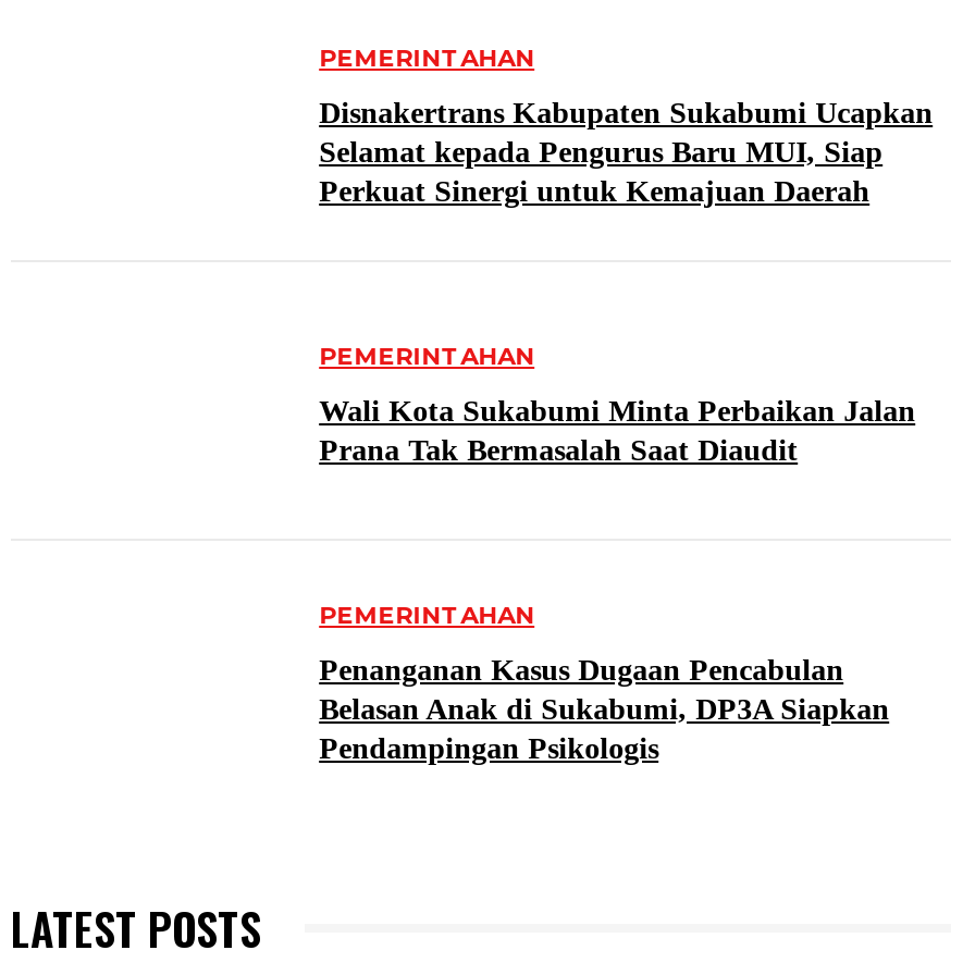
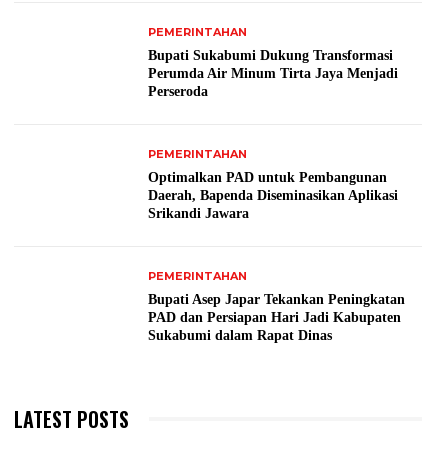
[319,98,933,209] Disnakertrans Kabupaten Sukabumi Ucapkan | Selamat kepada Pengurus Baru MUI, Siap | Perkuat Sinergi untuk Kemajuan Daerah -> [148,48,398,99] Bupati Sukabumi Dukung Transformasi | Perumda Air Minum Tirta Jaya Menjadi | Perseroda
[319,395,915,467] Wali Kota Sukabumi Minta Perbaikan Jalan | Prana Tak Bermasalah Saat Diaudit -> [148,170,398,221] Optimalkan PAD untuk Pembangunan | Daerah, Bapenda Diseminasikan Aplikasi | Srikandi Jawara
[319,654,889,765] Penanganan Kasus Dugaan Pencabulan | Belasan Anak di Sukabumi, DP3A Siapkan | Pendampingan Psikologis -> [148,292,405,343] Bupati Asep Japar Tekankan Peningkatan | PAD dan Persiapan Hari Jadi Kabupaten | Sukabumi dalam Rapat Dinas

